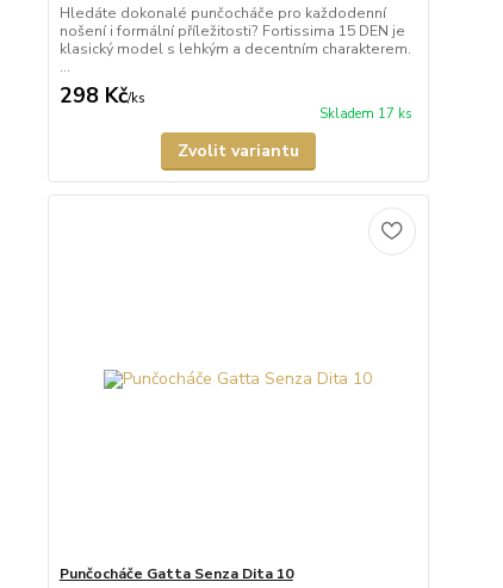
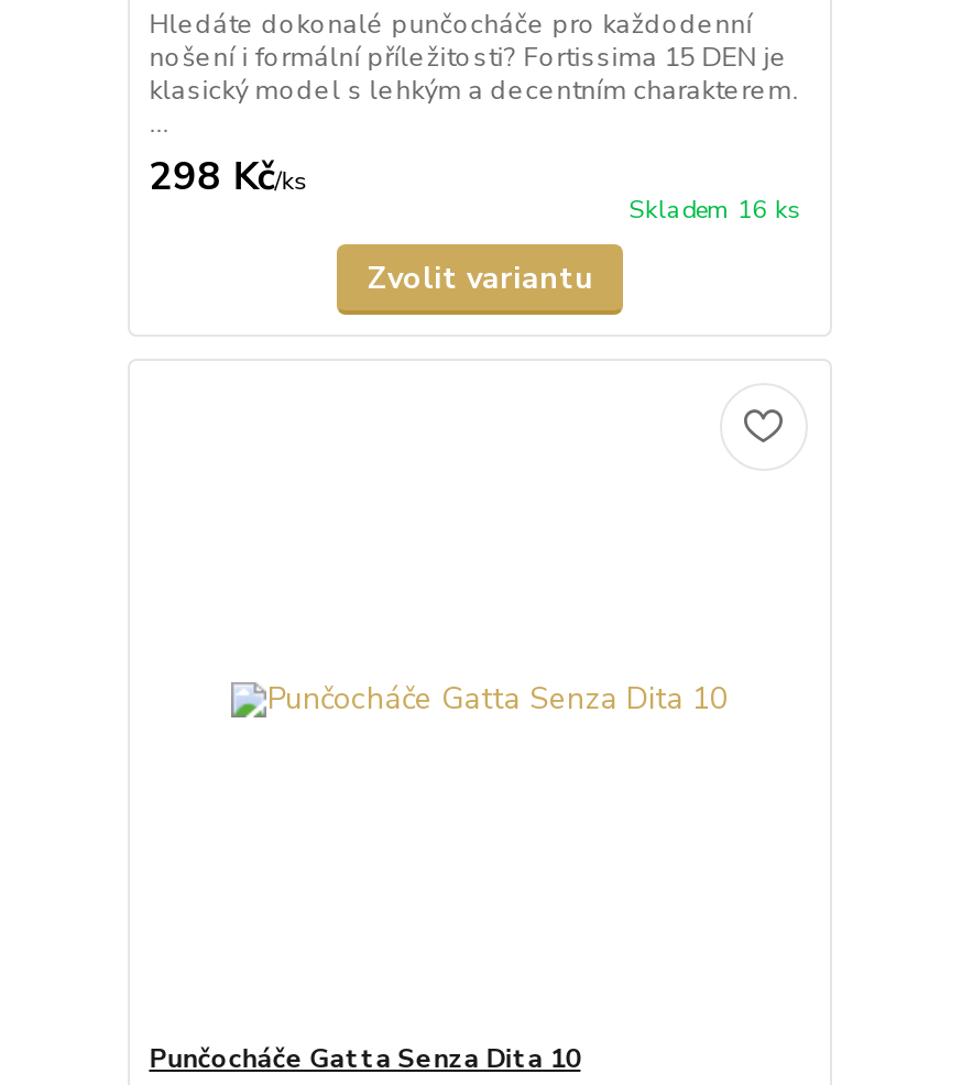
[319,104,412,122] Skladem 17 ks -> [629,193,801,226] Skladem 16 ks

